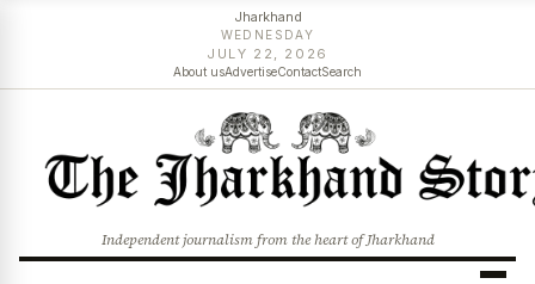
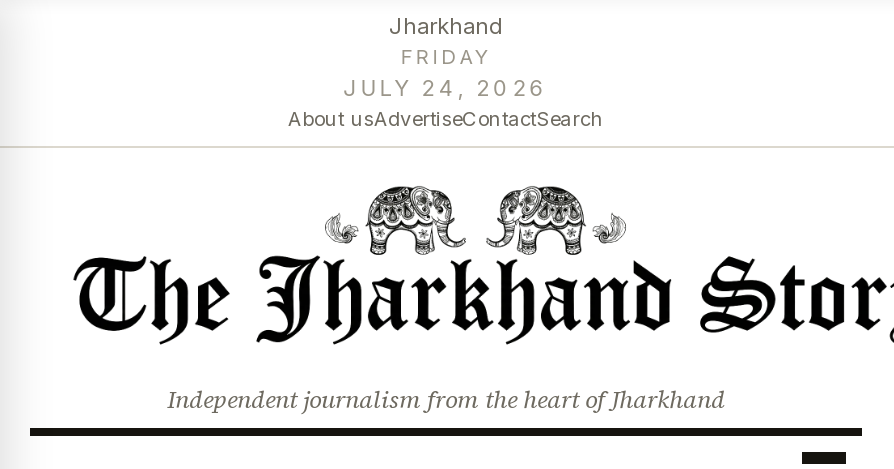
[207,27,328,62] WEDNESDAY | JULY 22, 2026 -> [343,44,549,102] FRIDAY | JULY 24, 2026

